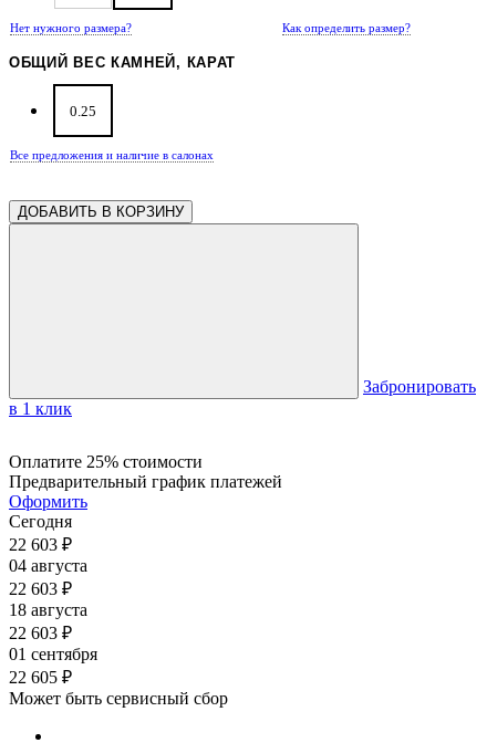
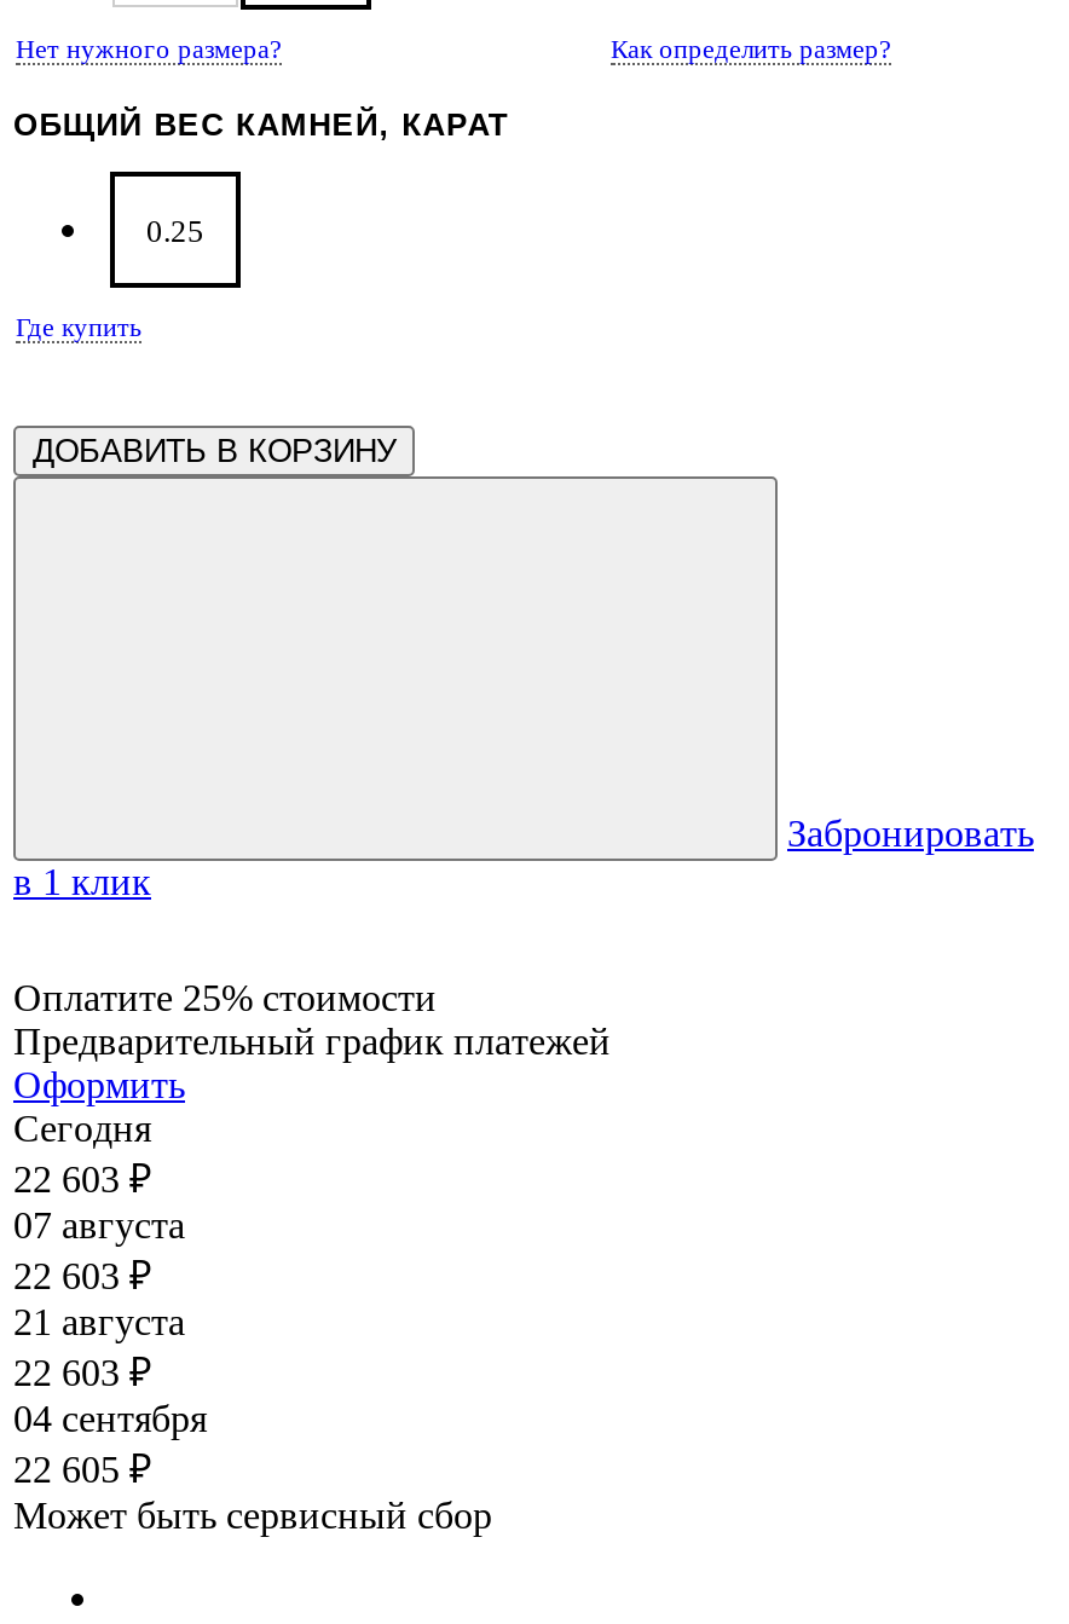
[10,148,214,161] Все предложения и наличие в салонах -> [16,312,141,341] Где купить
[9,556,87,575] 04 августа -> [13,1204,185,1246] 07 августа
[9,600,87,619] 18 августа -> [13,1301,185,1342] 21 августа
[9,645,97,663] 01 сентября -> [13,1398,207,1439] 04 сентября

